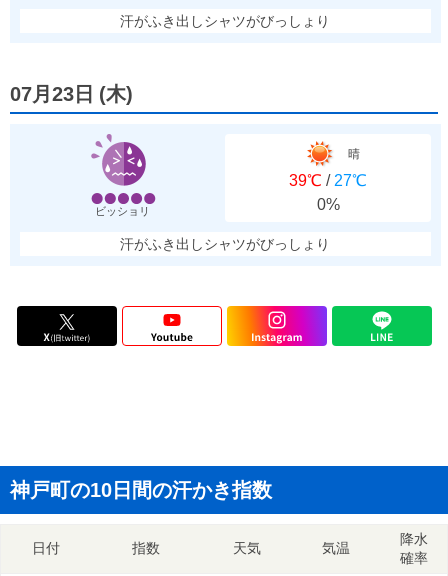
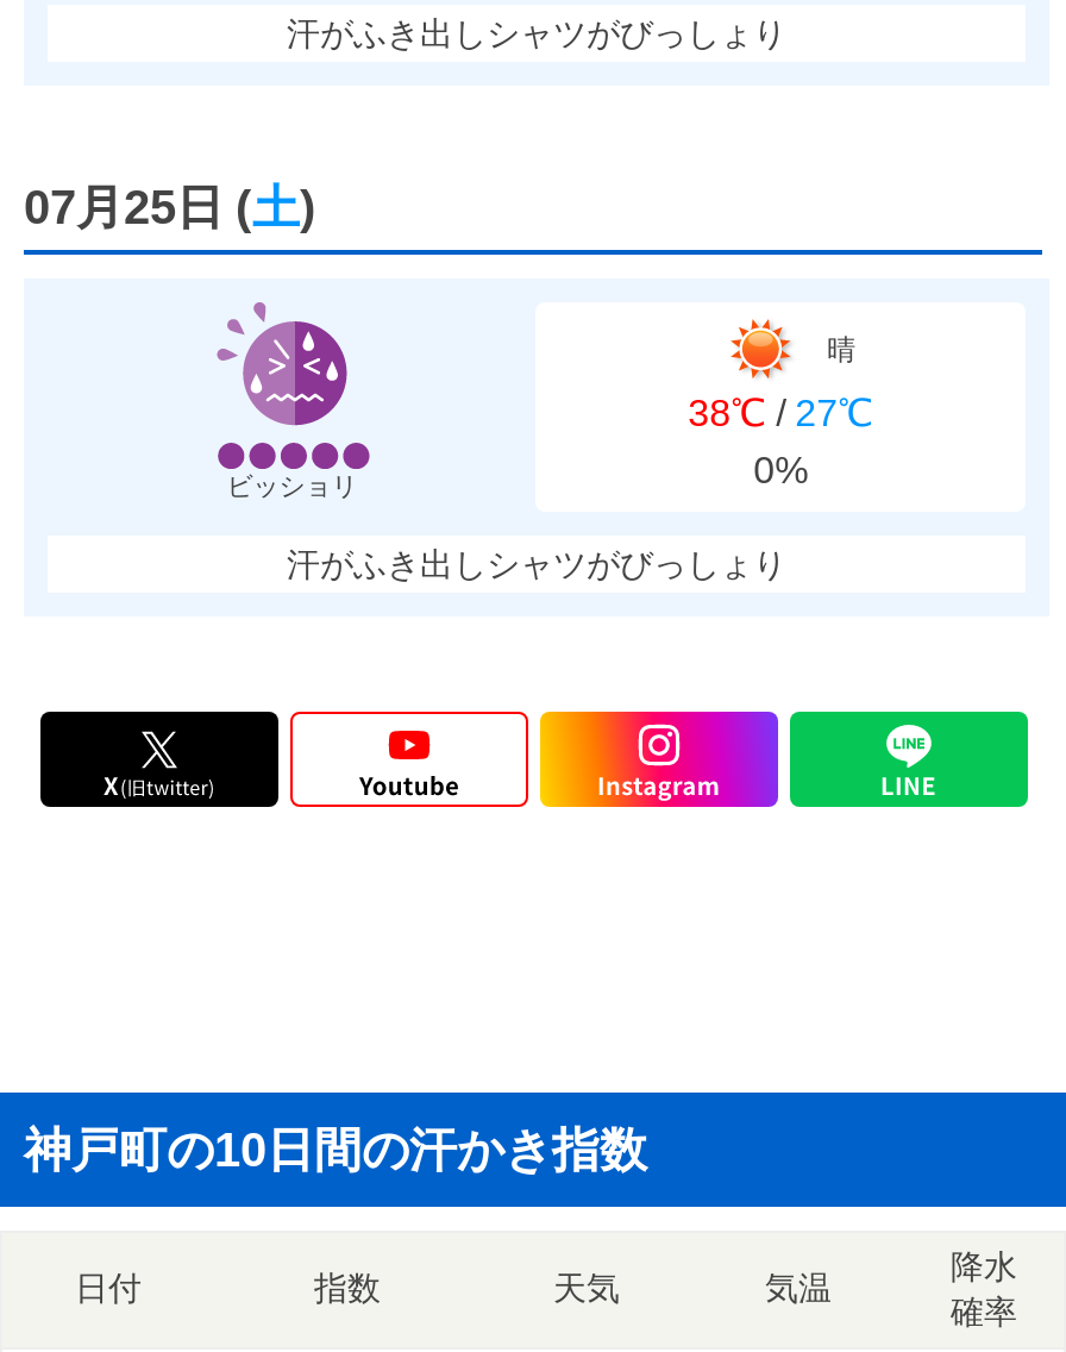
[10,83,133,105] 07月23日 (木) -> [24,181,316,233] 07月25日 (土)
[289,172,367,189] 39℃ / 27℃ -> [688,393,874,433] 38℃ / 27℃

